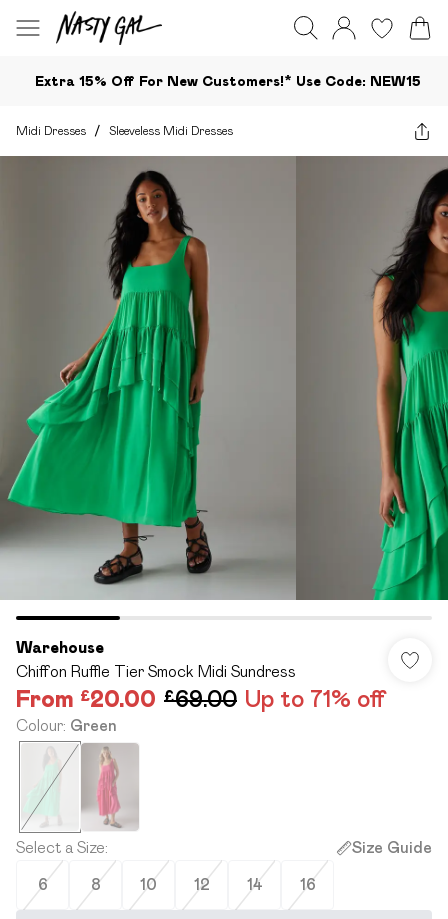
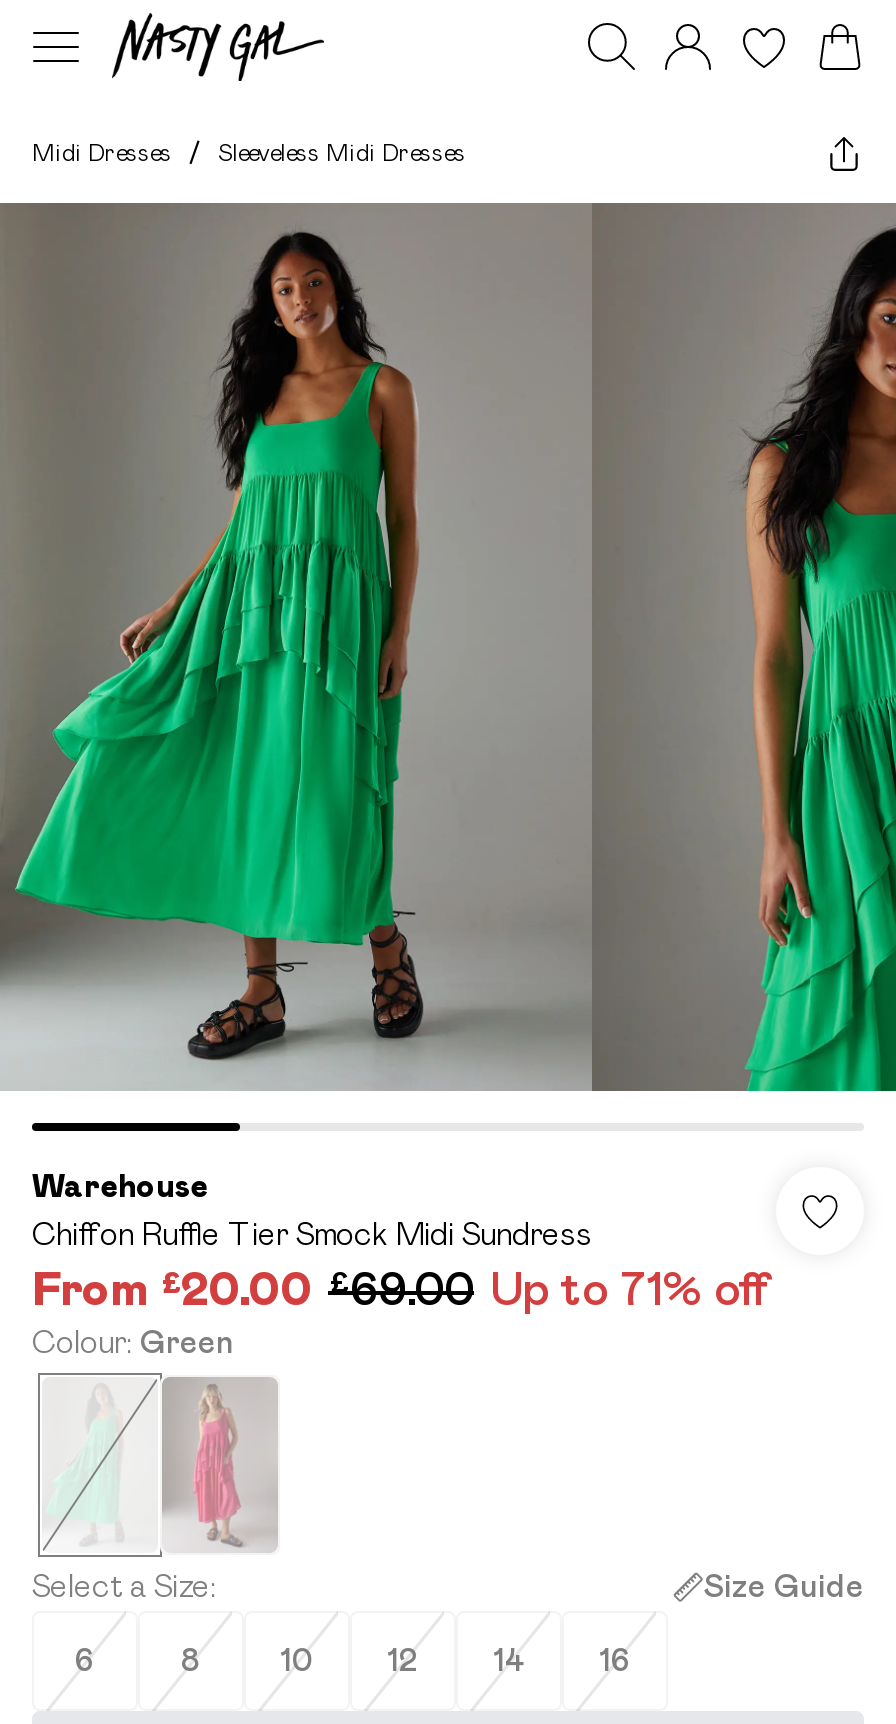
[35,72,421,88] Extra 15% Off For New Customers!* Use Code: NEW15 -> none

